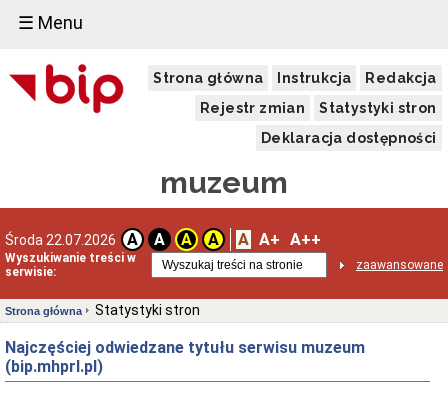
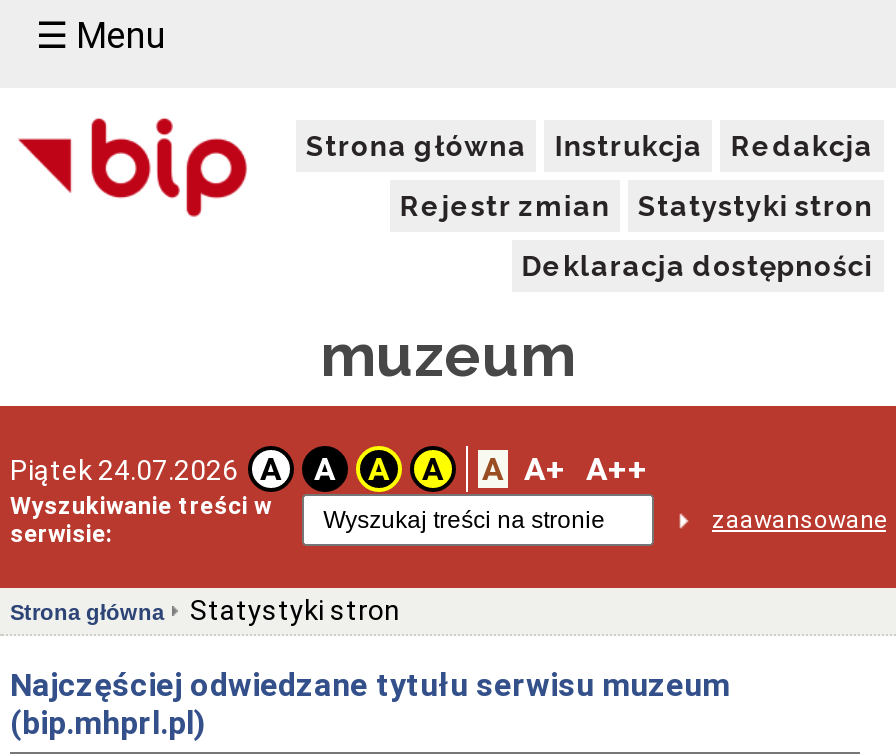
[5,231,116,247] Środa 22.07.2026 -> [10,453,238,485] Piątek 24.07.2026

